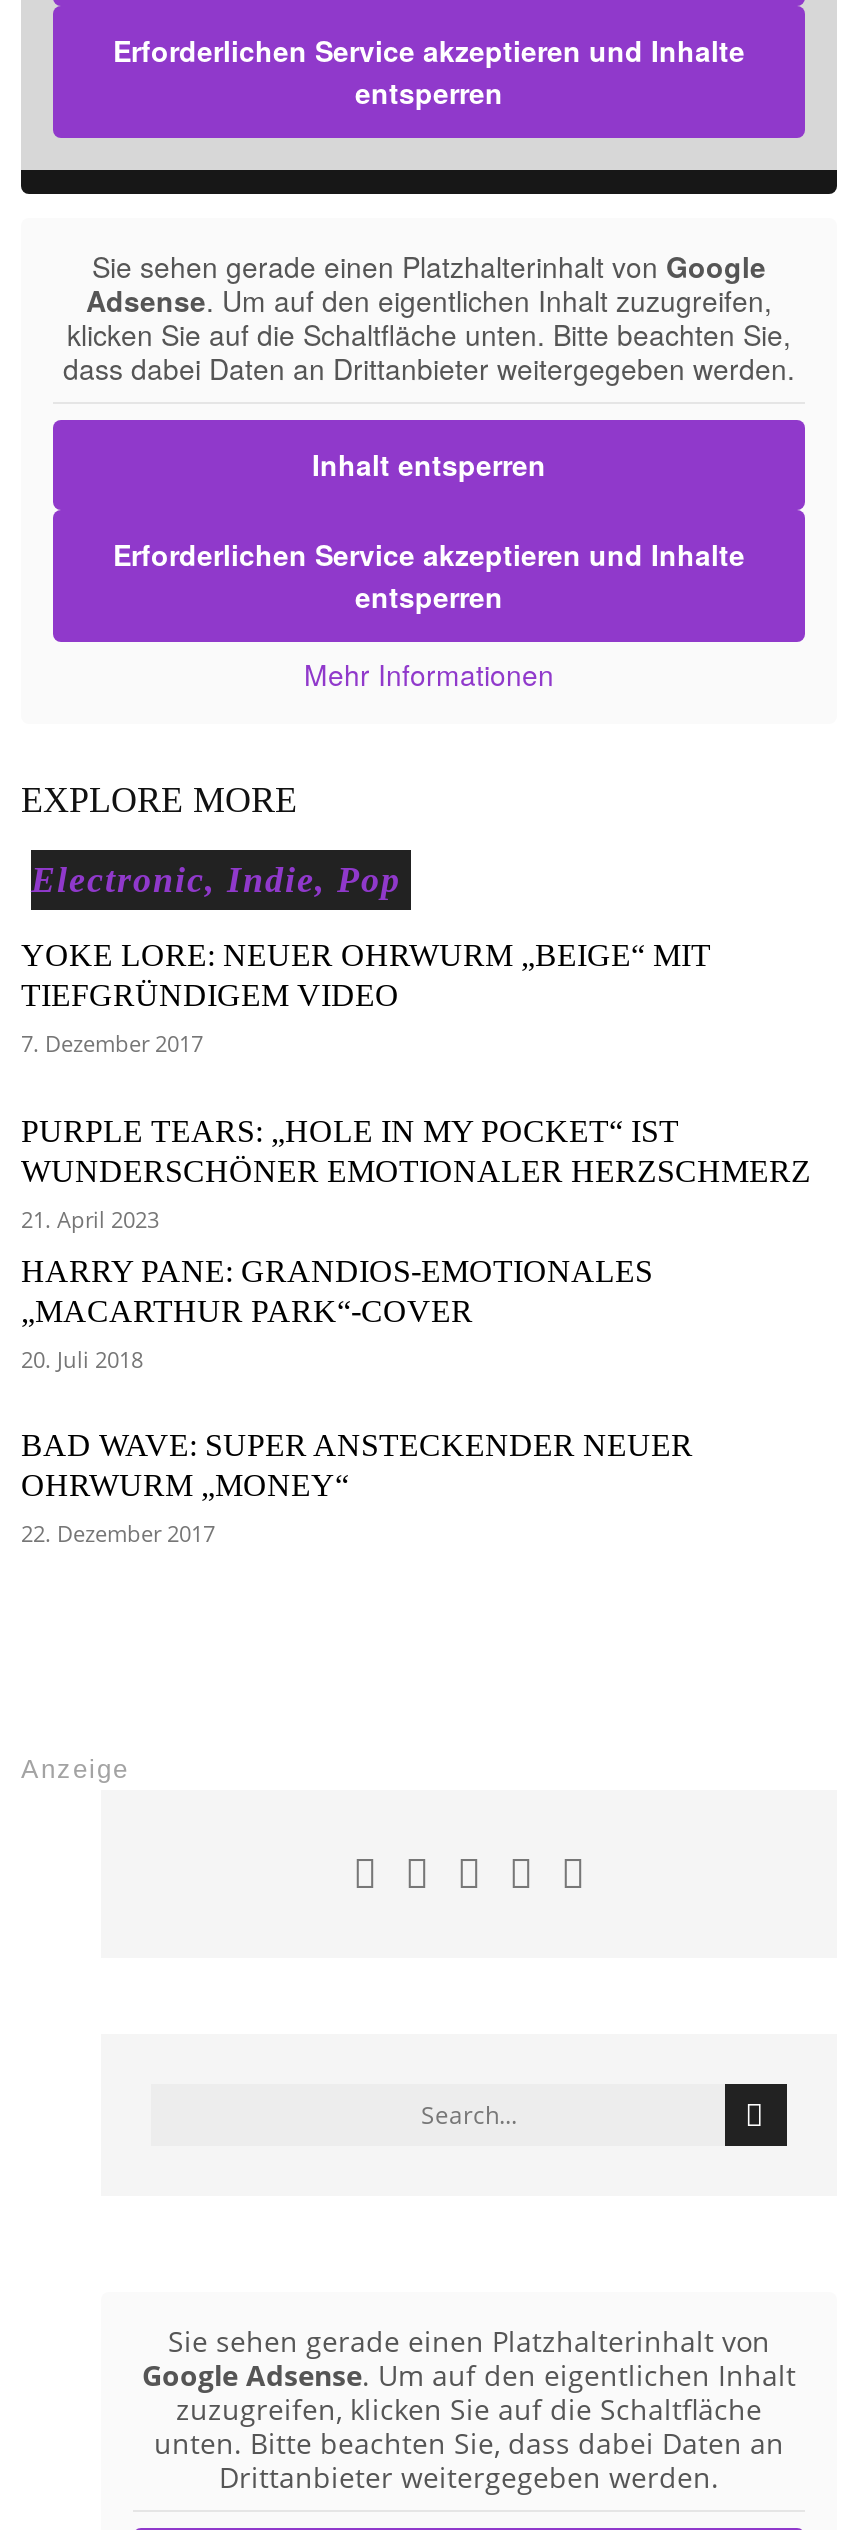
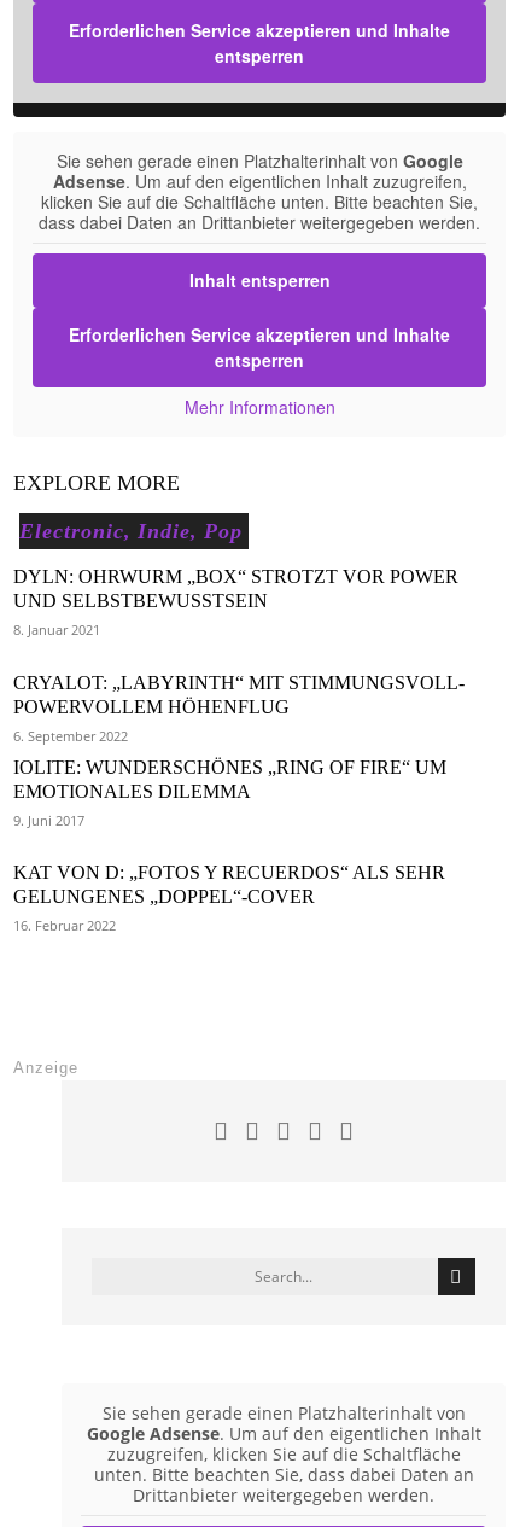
[21,938,711,1012] YOKE LORE: NEUER OHRWURM „BEIGE“ MIT | TIEFGRÜNDIGEM VIDEO -> [13,566,458,611] DYLN: OHRWURM „BOX“ STROTZT VOR POWER | UND SELBSTBEWUSSTSEIN
[21,1028,203,1058] 7. Dezember 2017 -> [13,621,100,639] 8. Januar 2021
[21,1113,811,1187] PURPLE TEARS: „HOLE IN MY POCKET“ IST | WUNDERSCHÖNER EMOTIONALER HERZSCHMERZ -> [13,672,465,717] CRYALOT: „LABYRINTH“ MIT STIMMUNGSVOLL- | POWERVOLLEM HÖHENFLUG
[21,1203,159,1233] 21. April 2023 -> [13,726,128,744] 6. September 2022
[21,1253,653,1327] HARRY PANE: GRANDIOS-EMOTIONALES | „MACARTHUR PARK“-COVER -> [13,756,446,801] IOLITE: WUNDERSCHÖNES „RING OF FIRE“ UM | EMOTIONALES DILEMMA
[21,1343,143,1373] 20. Juli 2018 -> [13,811,84,829] 9. Juni 2017
[21,1428,693,1502] BAD WAVE: SUPER ANSTECKENDER NEUER | OHRWURM „MONEY“ -> [13,862,445,907] KAT VON D: „FOTOS Y RECUERDOS“ ALS SEHR | GELUNGENES „DOPPEL“-COVER
[21,1518,215,1548] 22. Dezember 2017 -> [13,916,116,934] 16. Februar 2022

